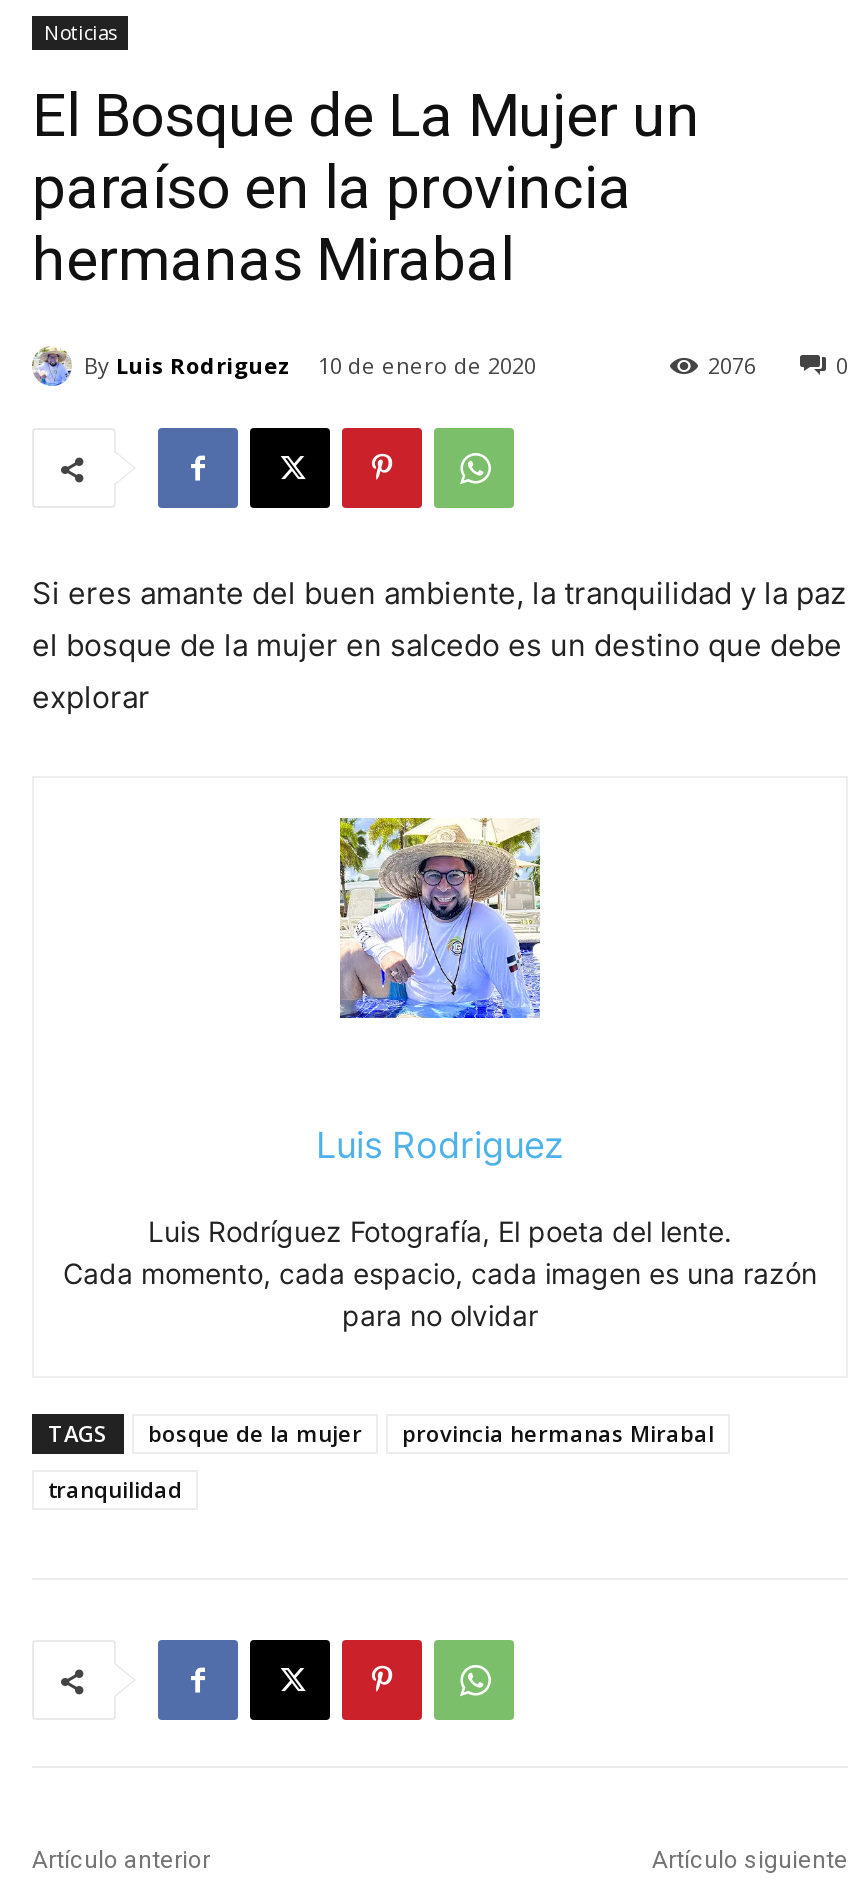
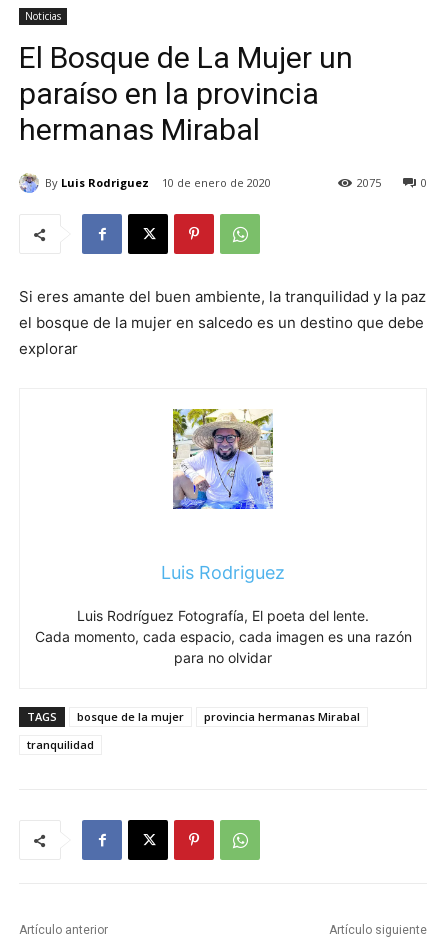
[708,350,756,380] 2076 -> [357,175,381,190] 2075

